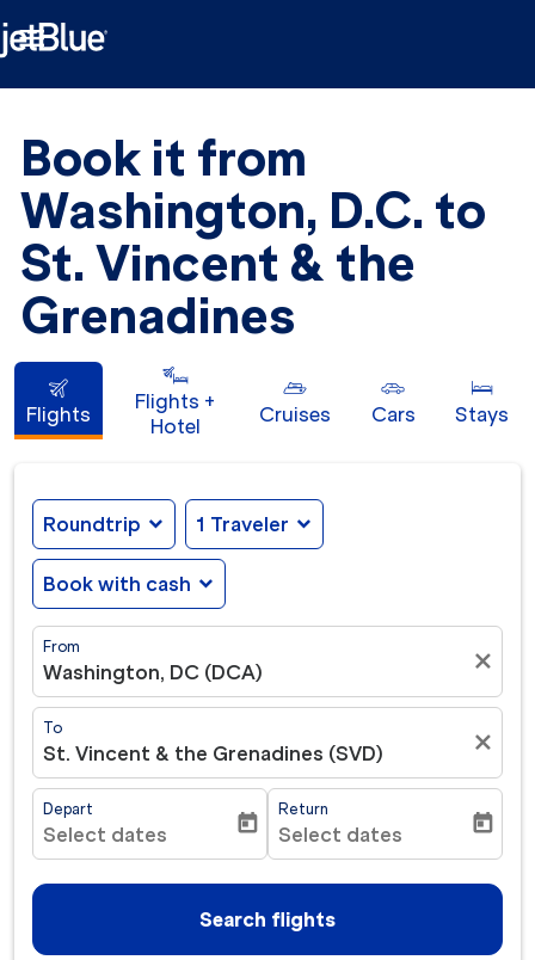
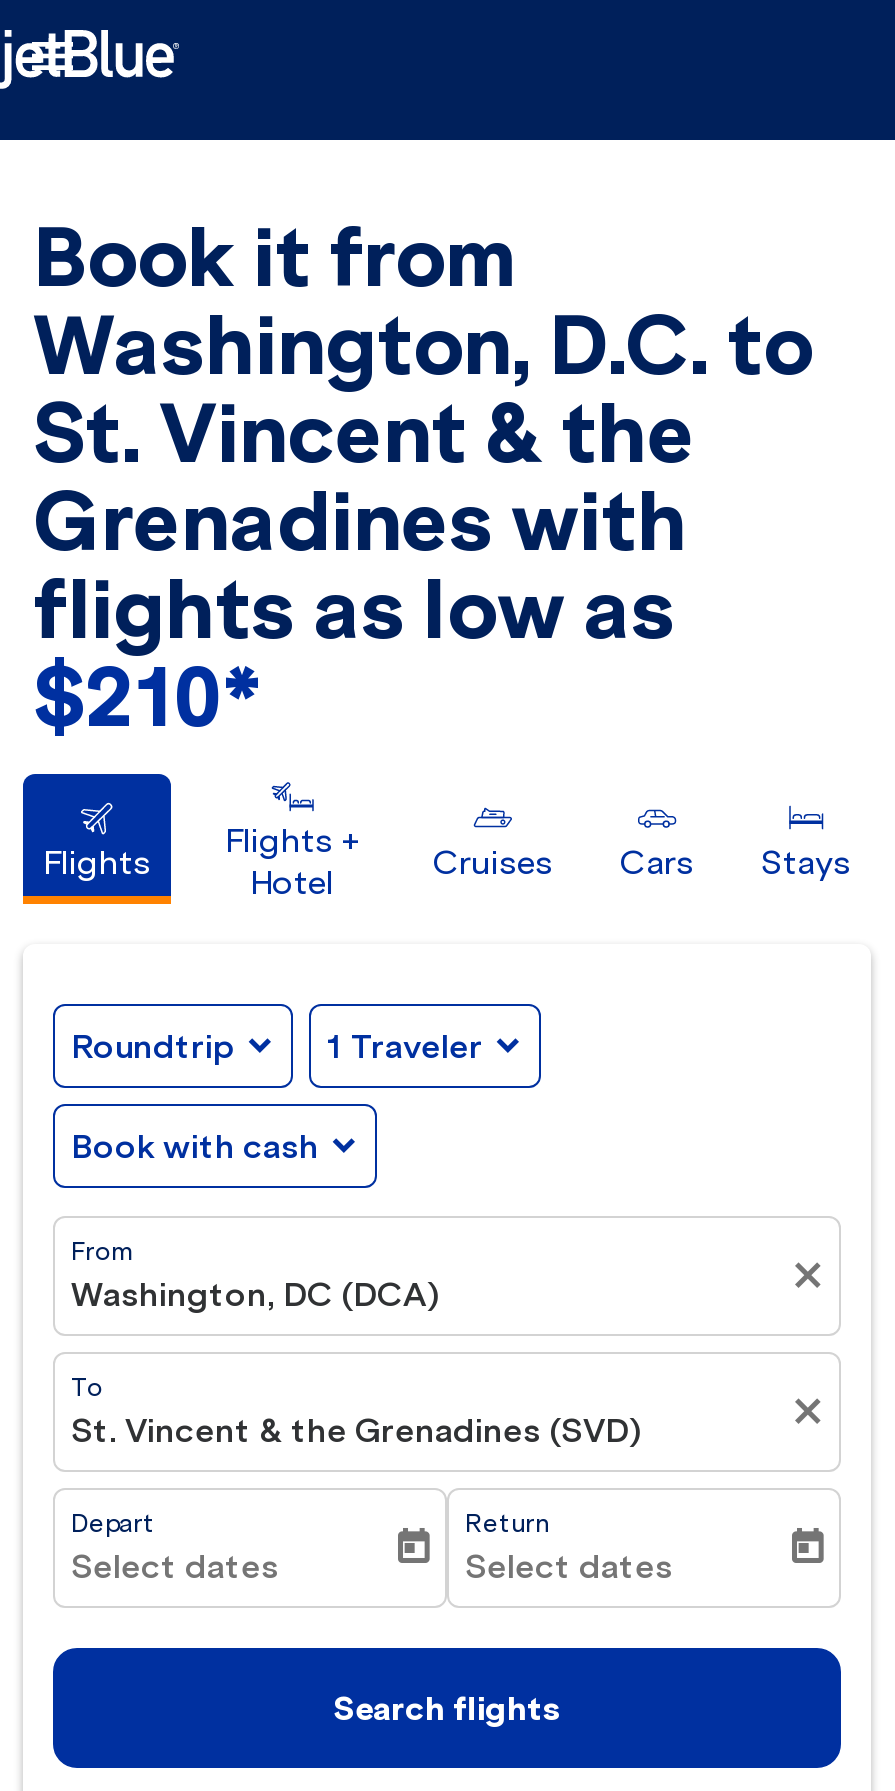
[20,285,295,346] Grenadines -> [33,470,687,748] Grenadines with | flights as low as | $210*

